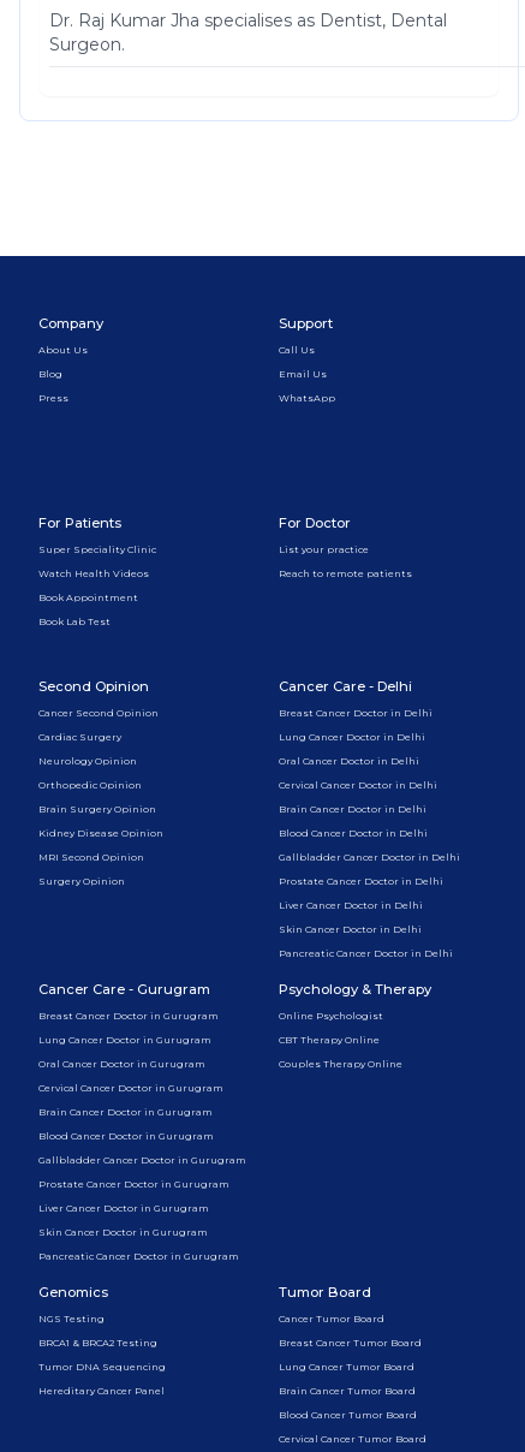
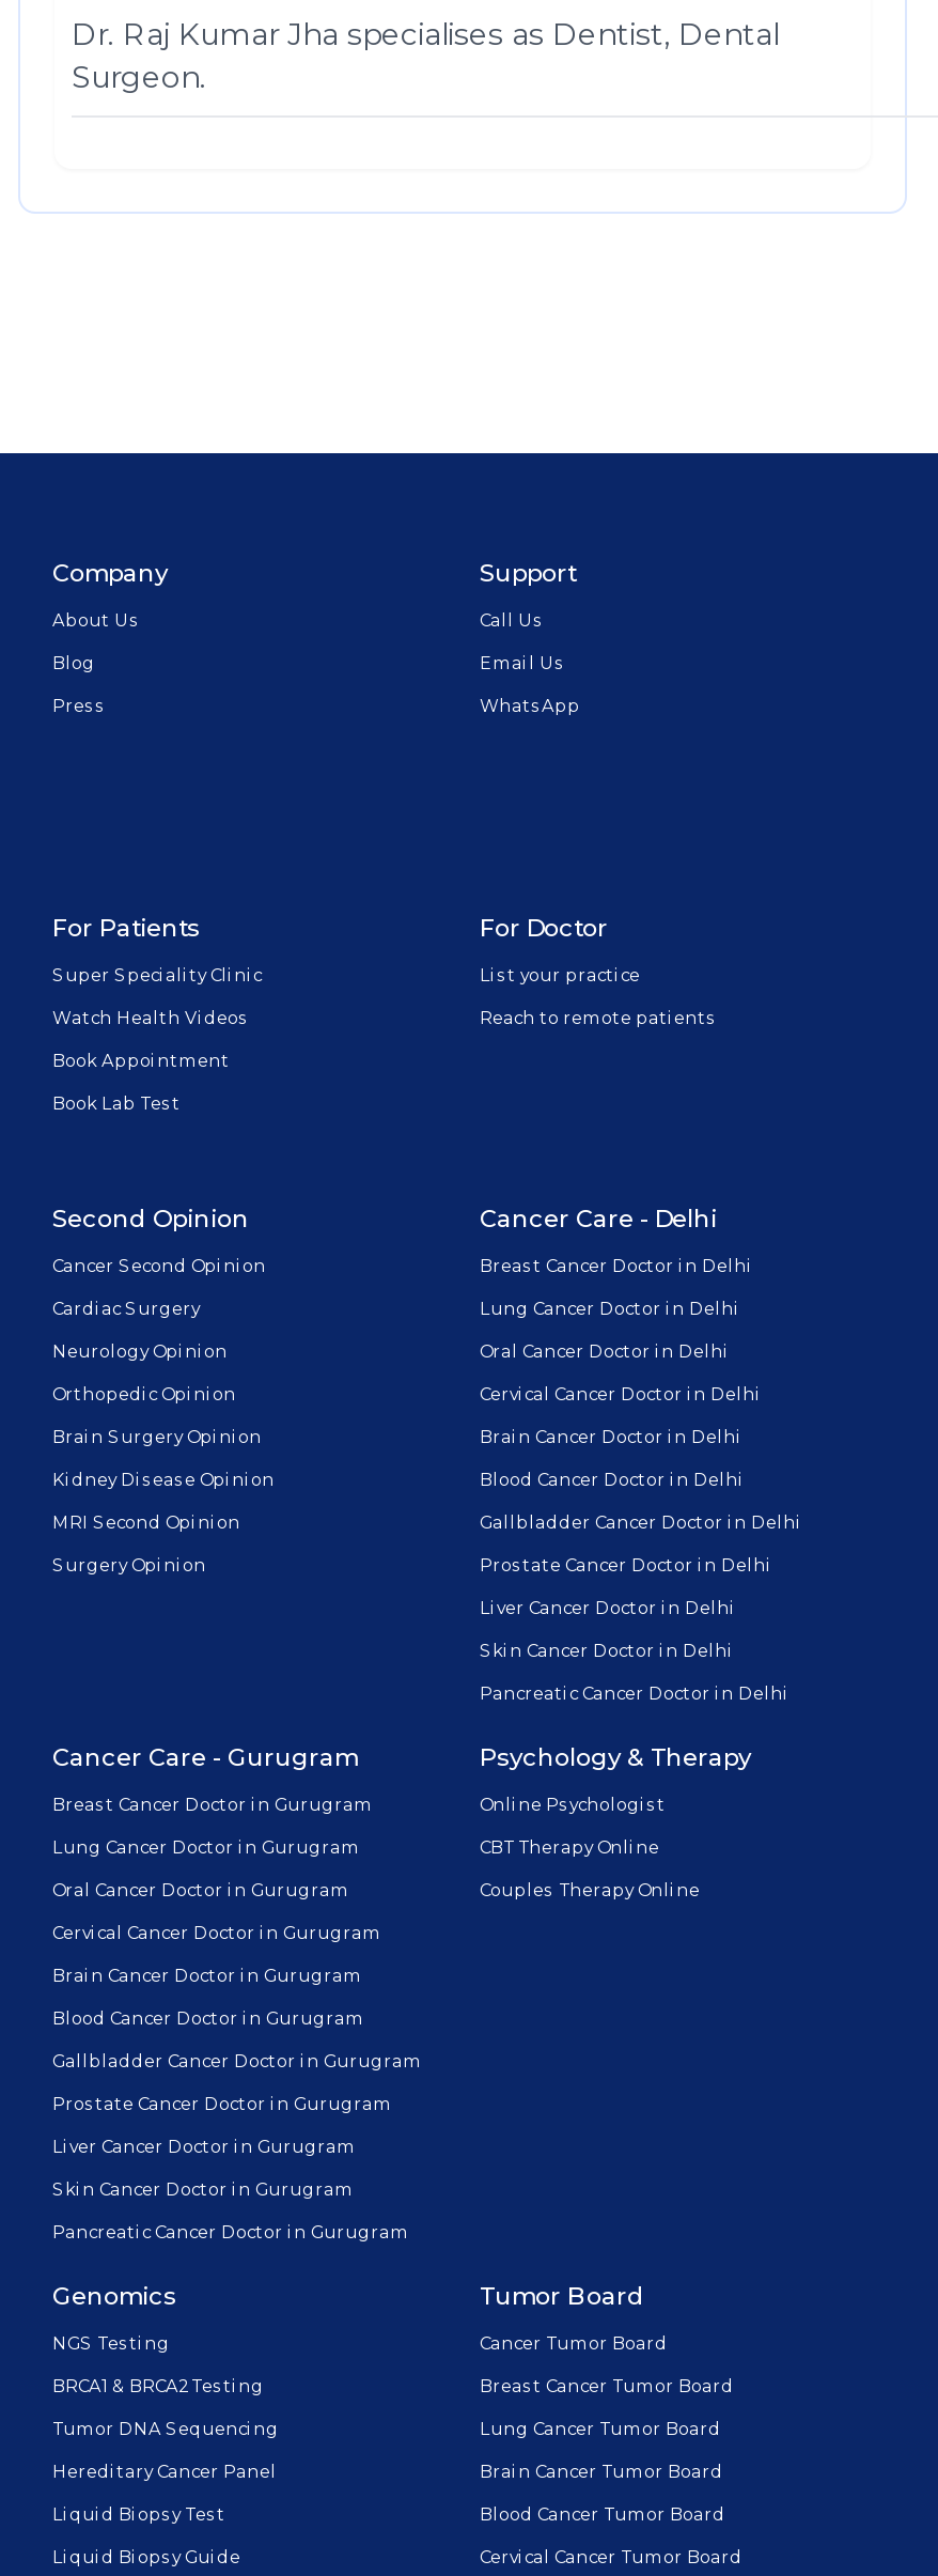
none -> [52,2502,240,2567] Liquid Biopsy Test | Liquid Biopsy Guide

